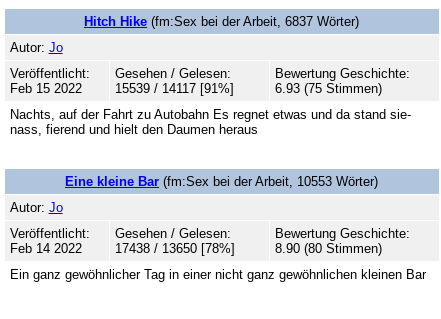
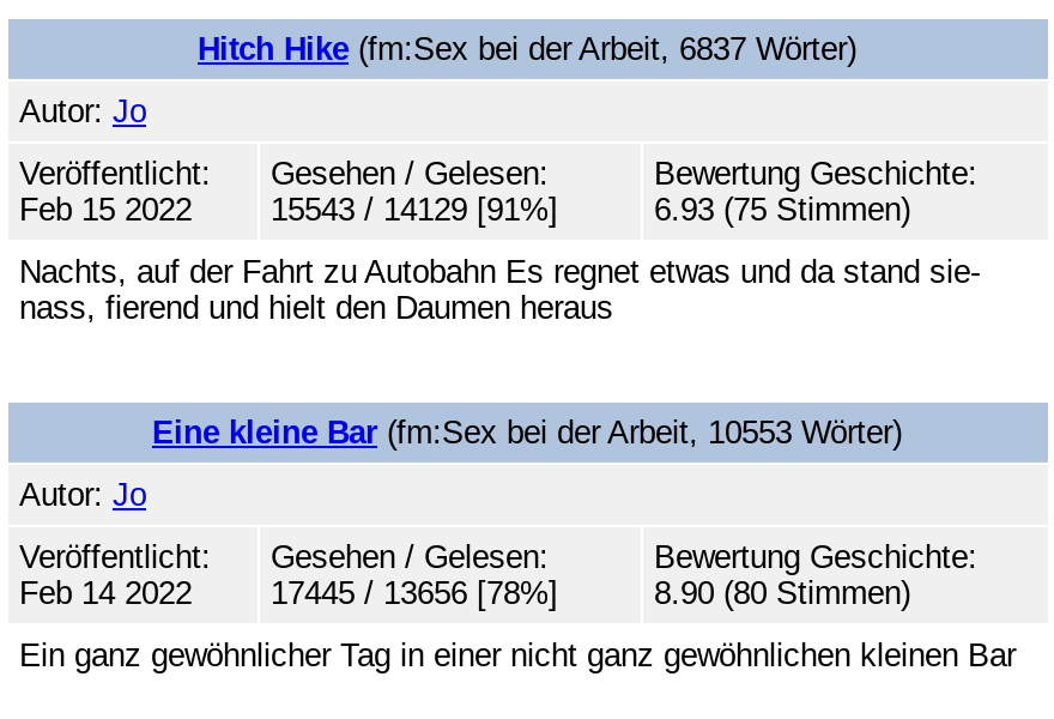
[114,81,233,96] 15539 / 14117 [91%] -> [271,192,558,228] 15543 / 14129 [91%]
[114,241,234,256] 17438 / 13650 [78%] -> [271,576,558,612] 17445 / 13656 [78%]

